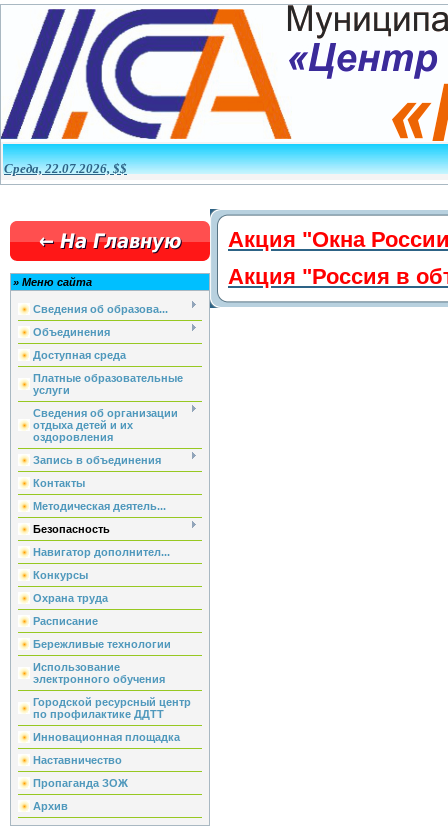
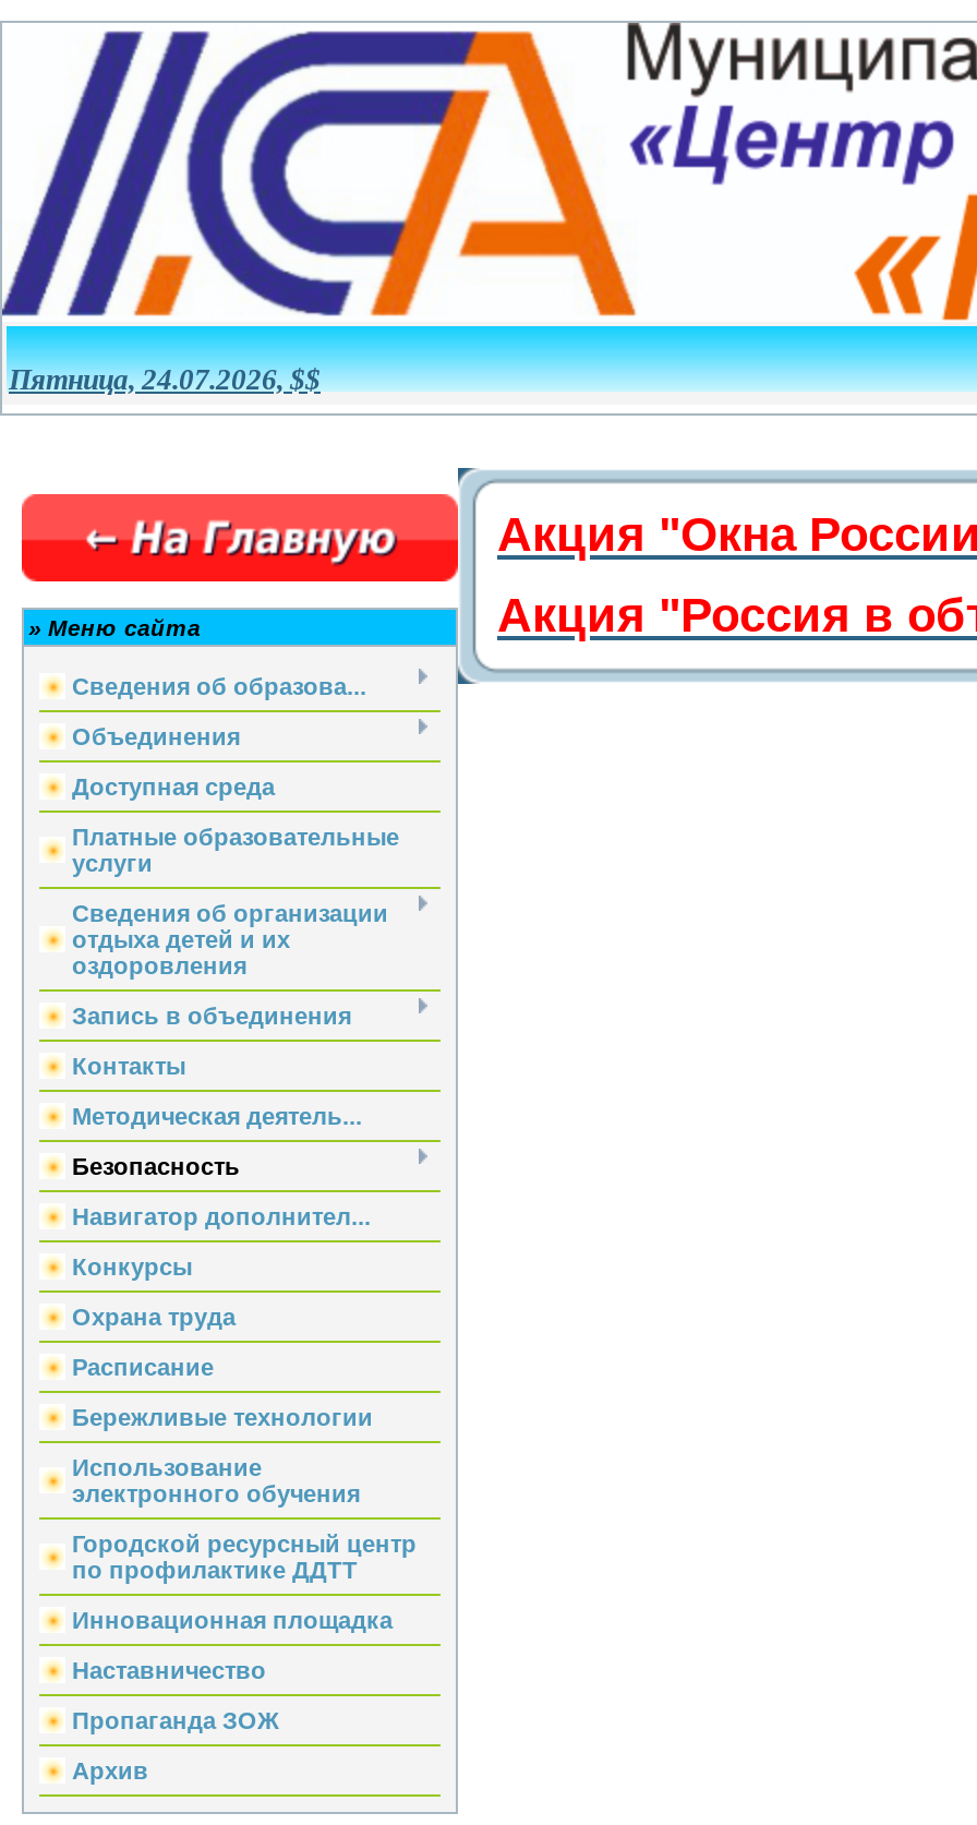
[4,161,127,176] Среда, 22.07.2026, $$ -> [9,363,321,396] Пятница, 24.07.2026, $$

